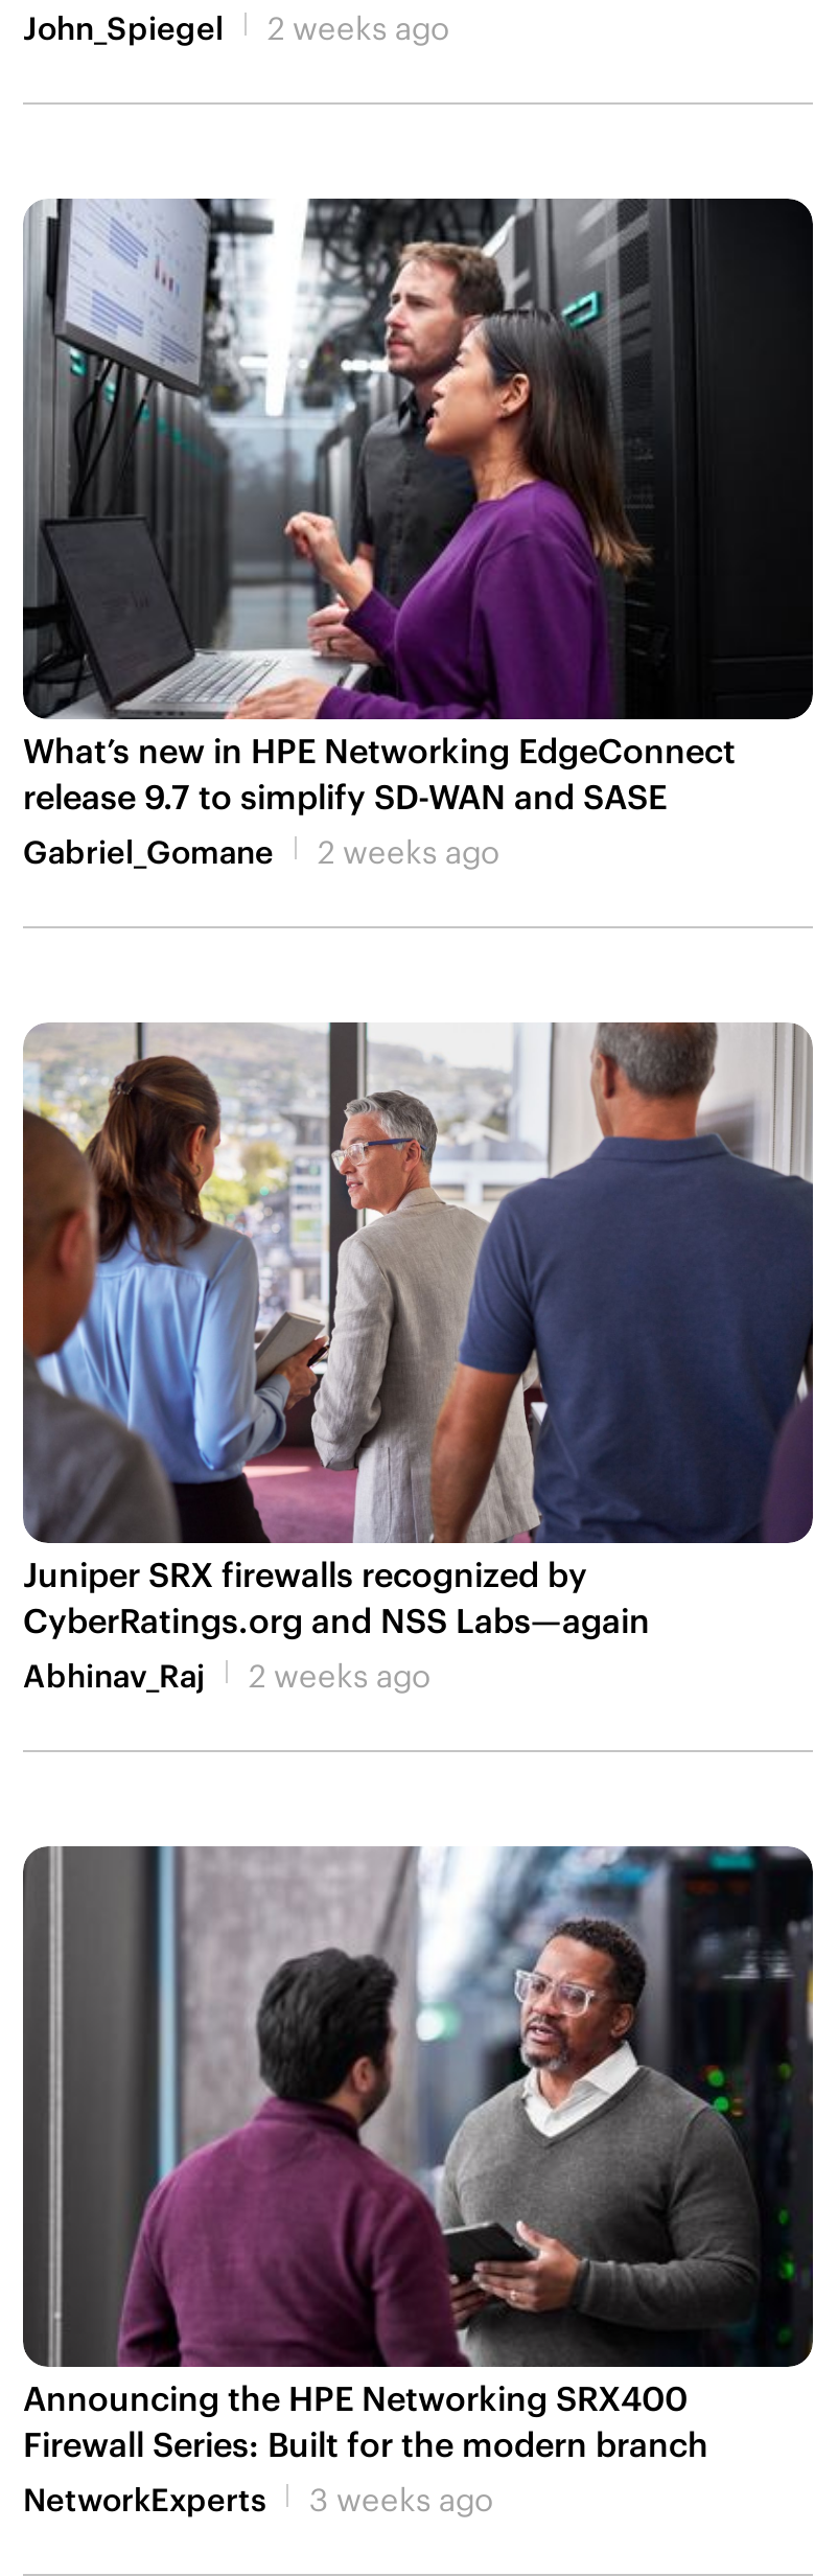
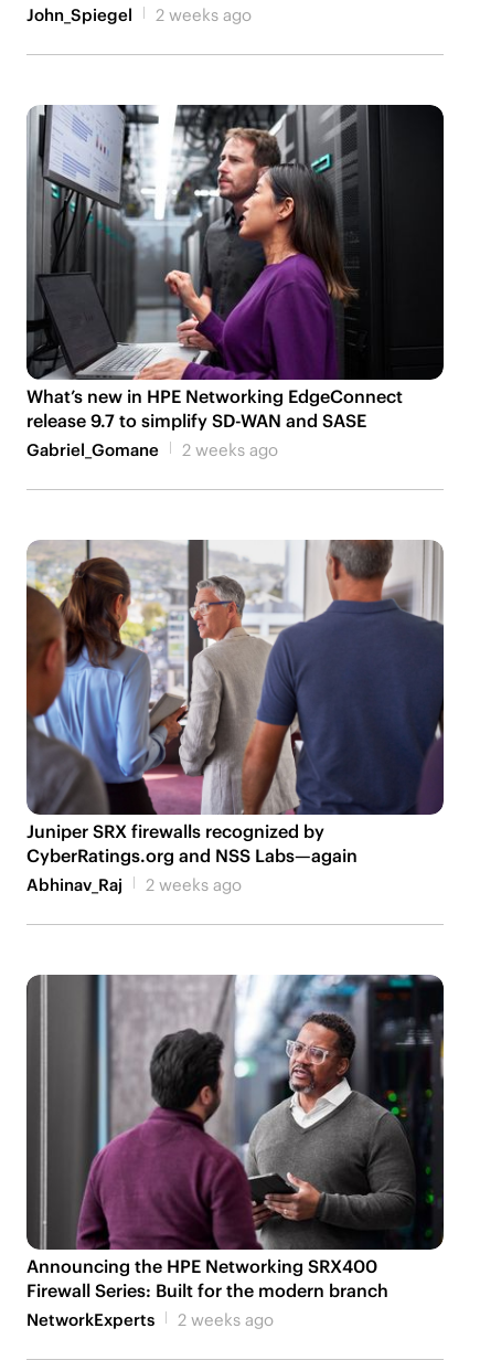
[23,2480,493,2520] NetworkExperts 3 weeks ago -> [26,1309,274,1330] NetworkExperts 2 weeks ago

